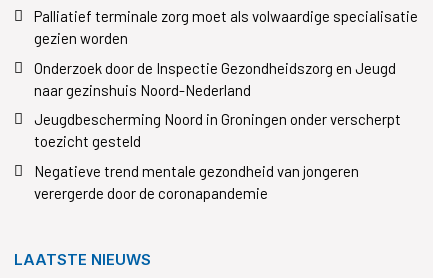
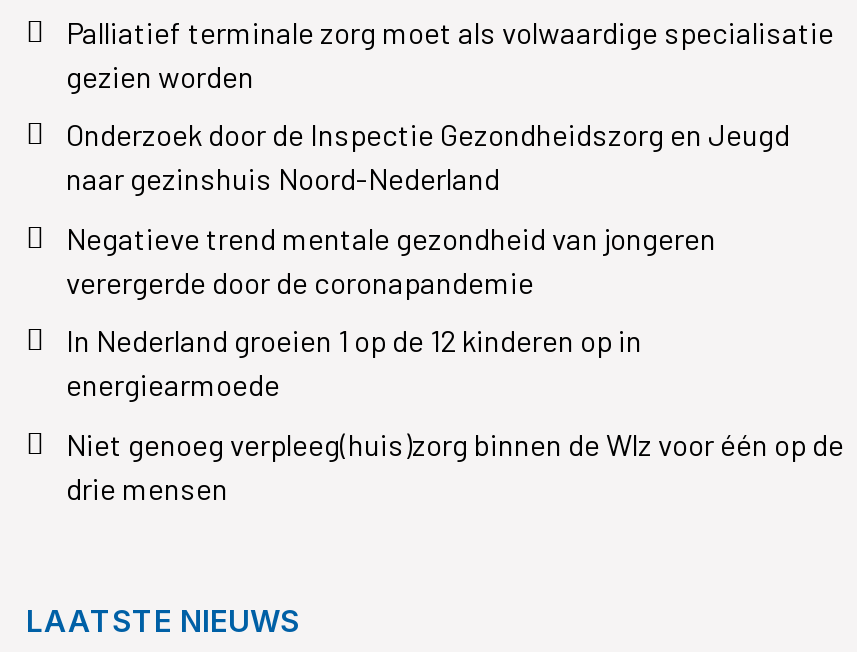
[34,110,401,150] Jeugdbescherming Noord in Groningen onder verscherpt | toezicht gesteld -> none
moved [34,162,359,202] -> [66,219,716,299]: Negatieve trend mentale gezondheid van jongeren | verergerde door de coronapandemie
none -> [66,323,844,505] In Nederland groeien 1 op de 12 kinderen op in | energiearmoede | Niet genoeg verpleeg(huis)zorg binnen de Wlz voor één op de | drie mensen

